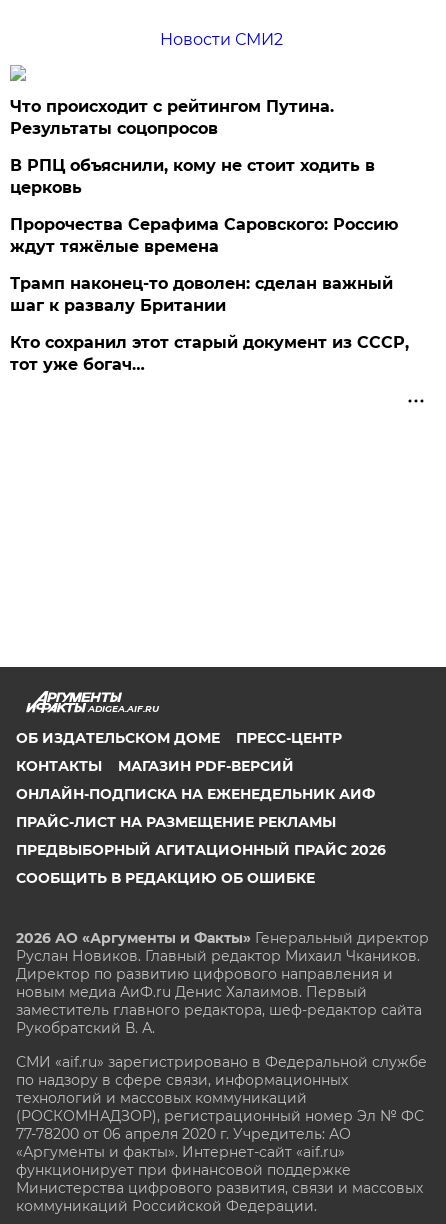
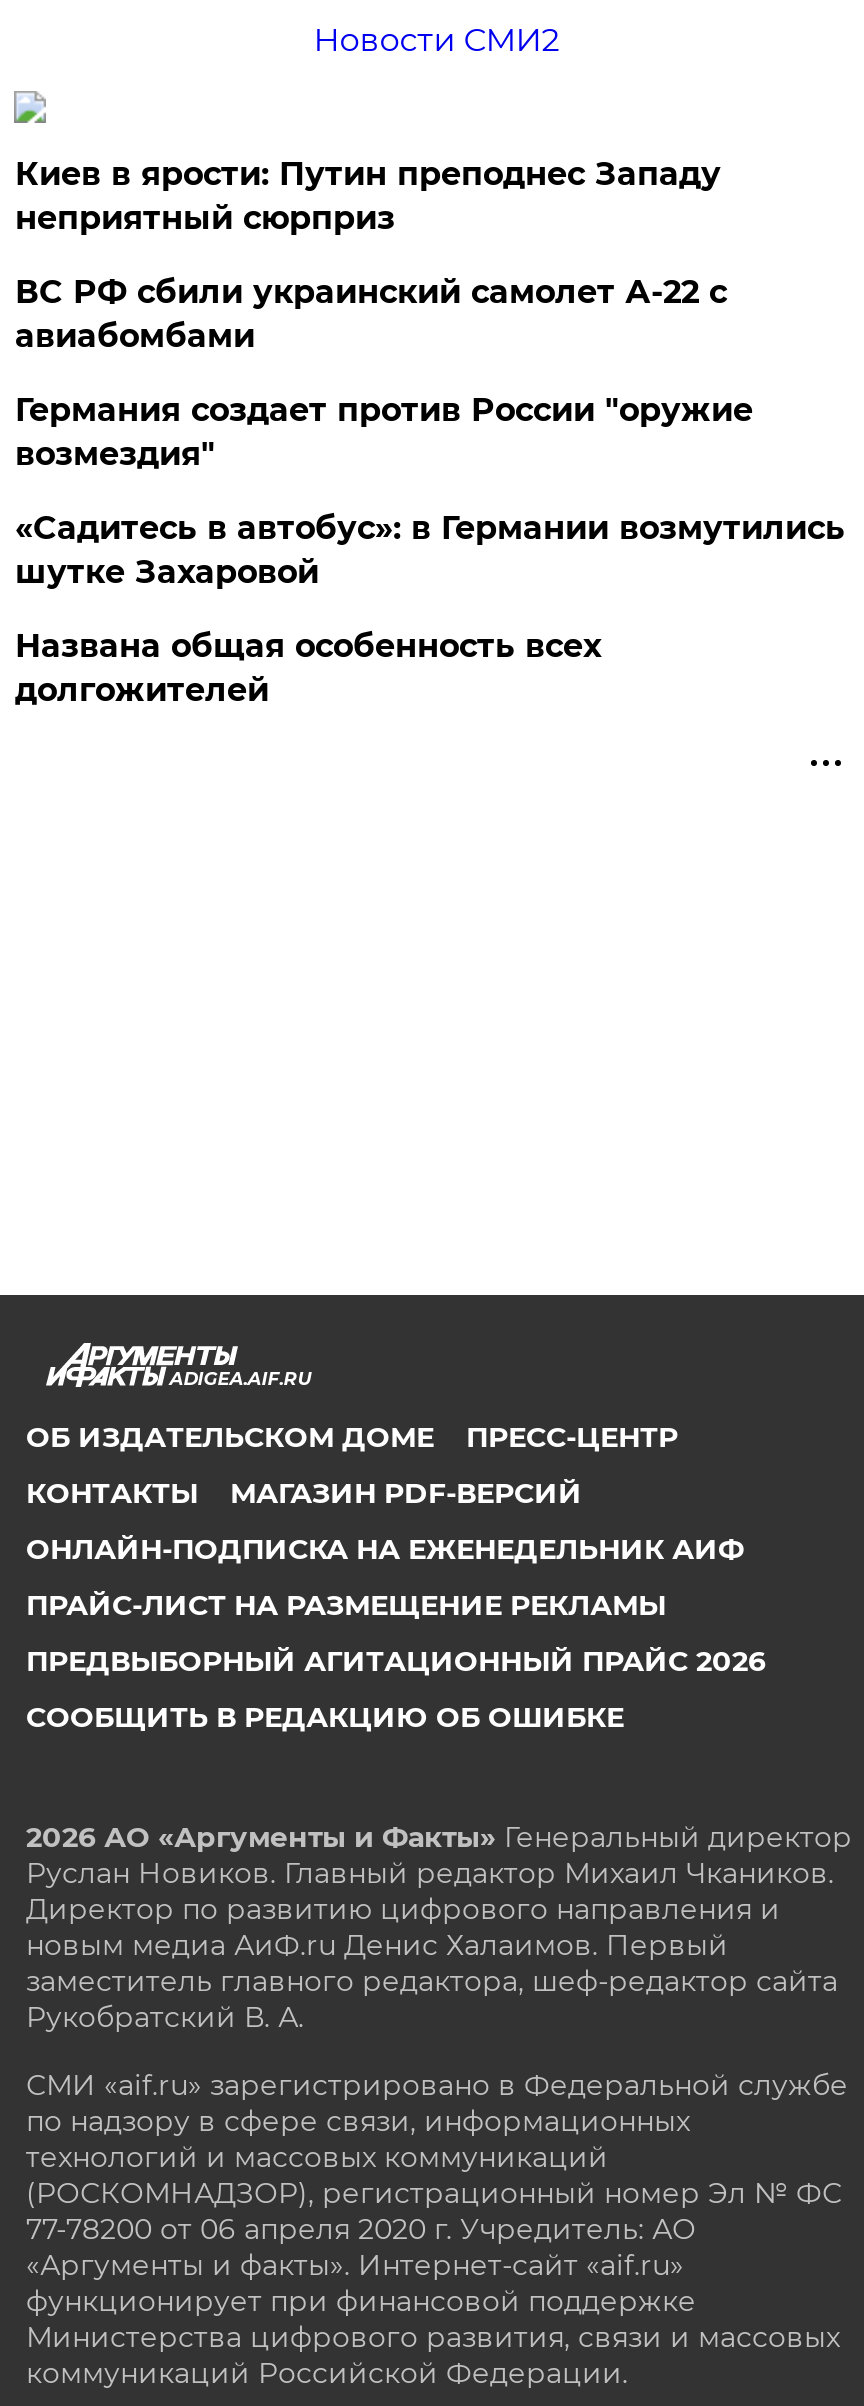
[10,97,334,138] Что происходит с рейтингом Путина. | Результаты соцопросов -> [15,155,721,237] Киев в ярости: Путин преподнес Западу | неприятный сюрприз
[10,156,375,197] В РПЦ объяснили, кому не стоит ходить в | церковь -> [15,273,727,355] ВС РФ сбили украинский самолет А-22 с | авиабомбами
[10,215,398,256] Пророчества Серафима Саровского: Россию | ждут тяжёлые времена -> [15,391,753,473] Германия создает против России "оружие | возмездия"
[10,274,393,315] Трамп наконец-то доволен: сделан важный | шаг к развалу Британии -> [15,509,845,591] «Садитесь в автобус»: в Германии возмутились | шутке Захаровой
[10,333,409,374] Кто сохранил этот старый документ из СССР, | тот уже богач… -> [15,627,601,709] Названа общая особенность всех | долгожителей

